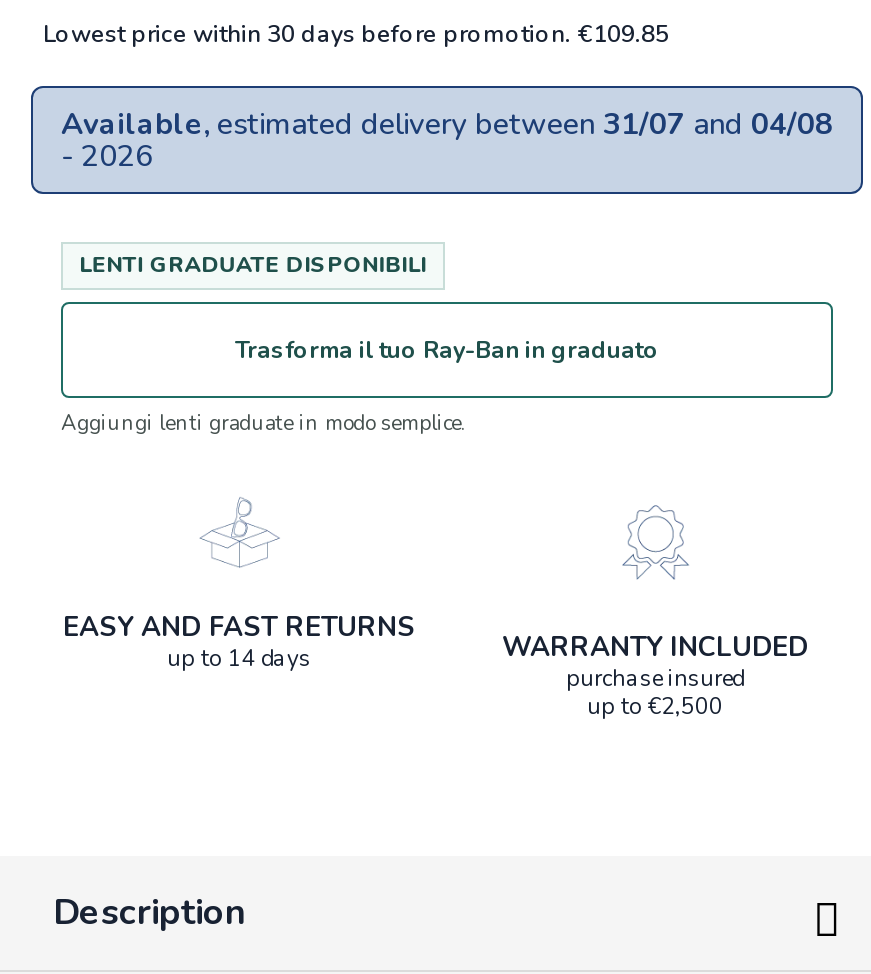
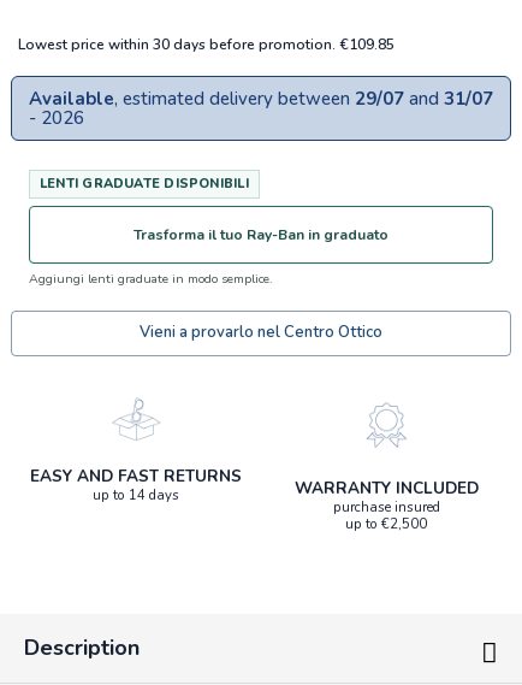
[61,104,833,144] Available, estimated delivery between 31/07 and 04/08 -> [29,87,493,111] Available, estimated delivery between 29/07 and 31/07
none -> [140,322,382,344] Vieni a provarlo nel Centro Ottico

